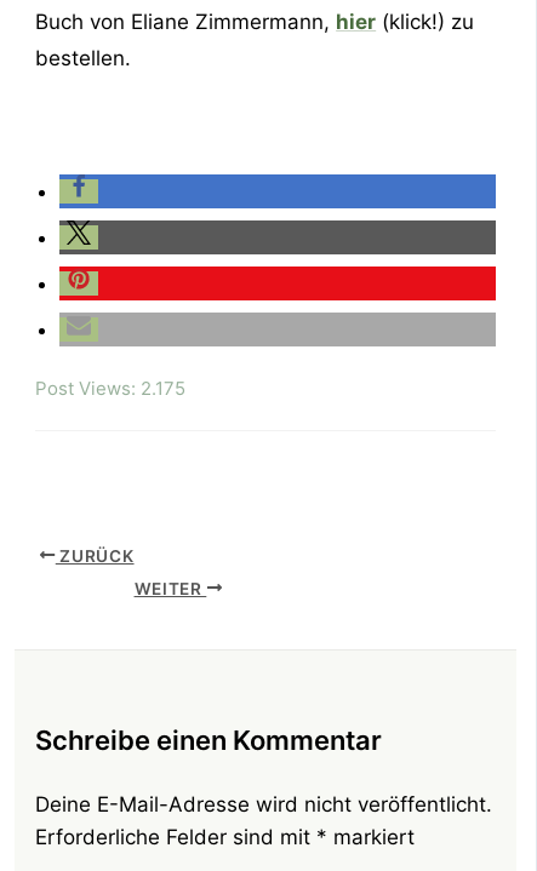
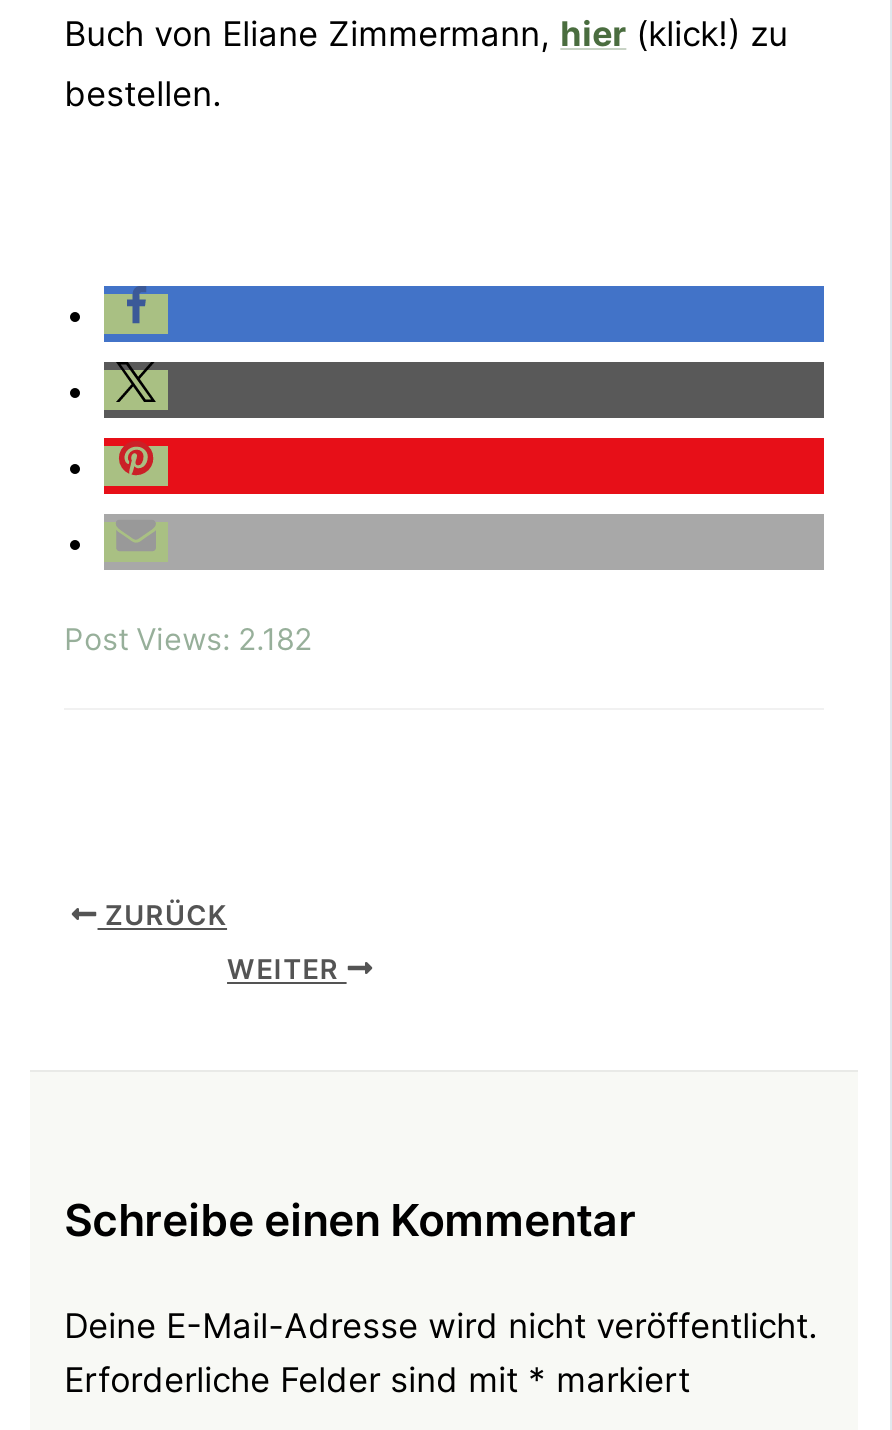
[35,378,186,400] Post Views: 2.175 -> [64,623,312,659] Post Views: 2.182

